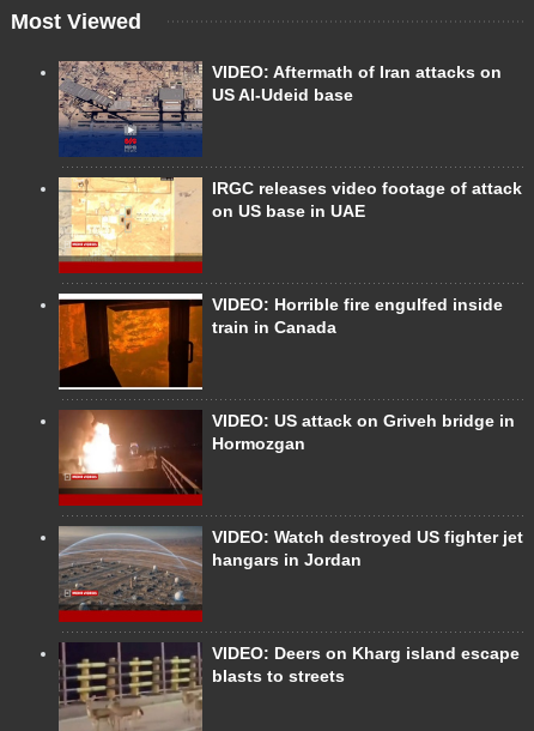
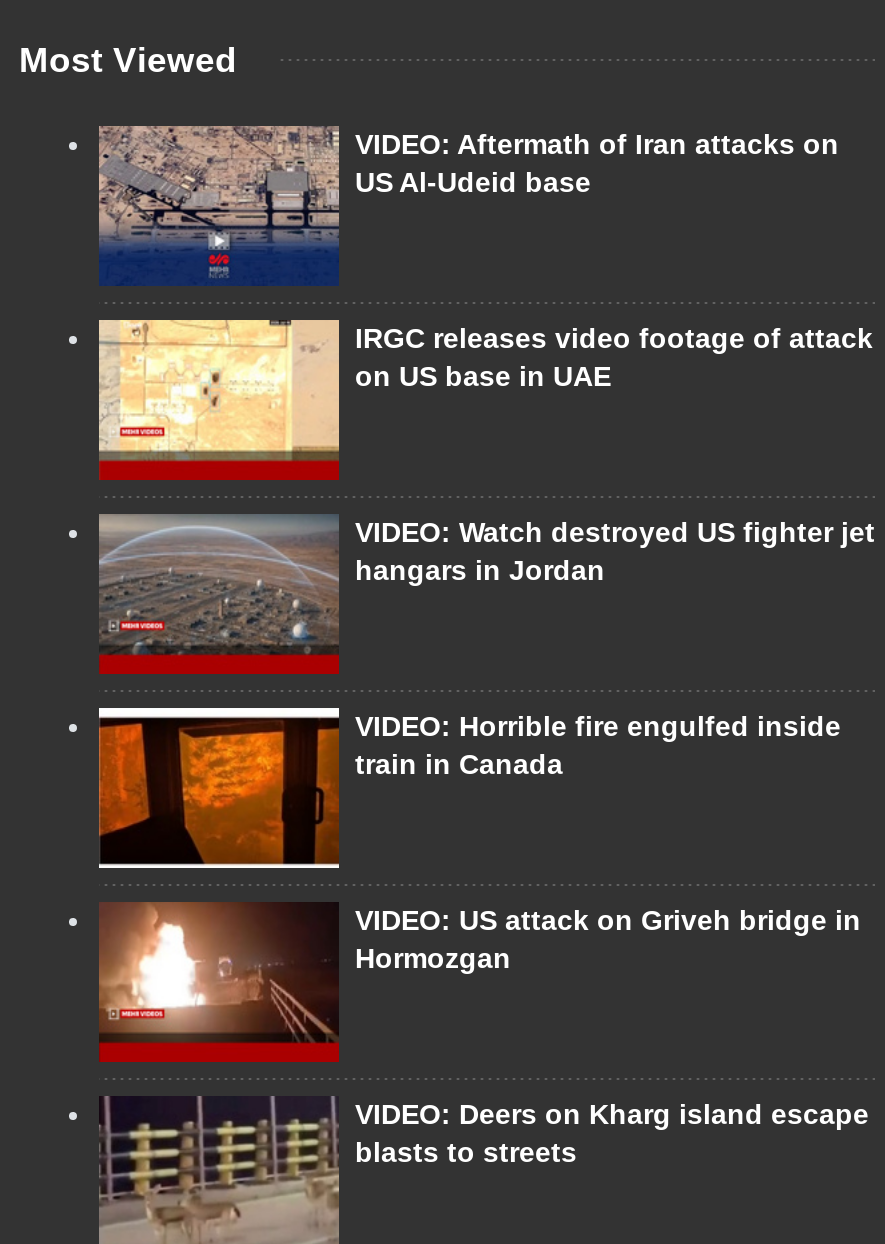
moved [57,295,515,453] -> [97,711,861,975]: [image] | VIDEO: Horrible fire engulfed inside | train in Canada | VIDEO: US attack on Griveh bridge in | Hormozgan
moved [57,526,523,610] -> [99,514,875,656]: [image] | VIDEO: Watch destroyed US fighter jet | hangars in Jordan

